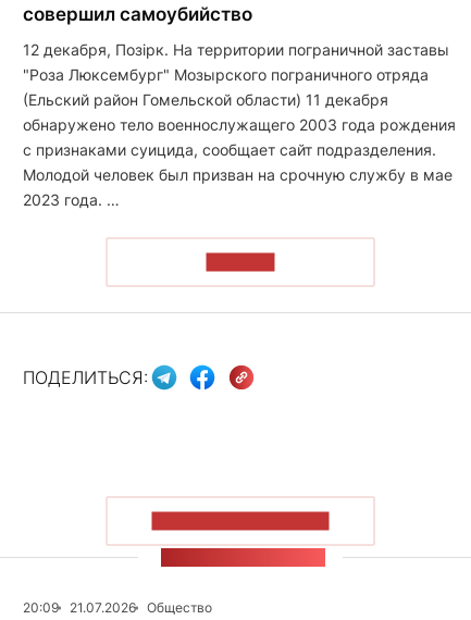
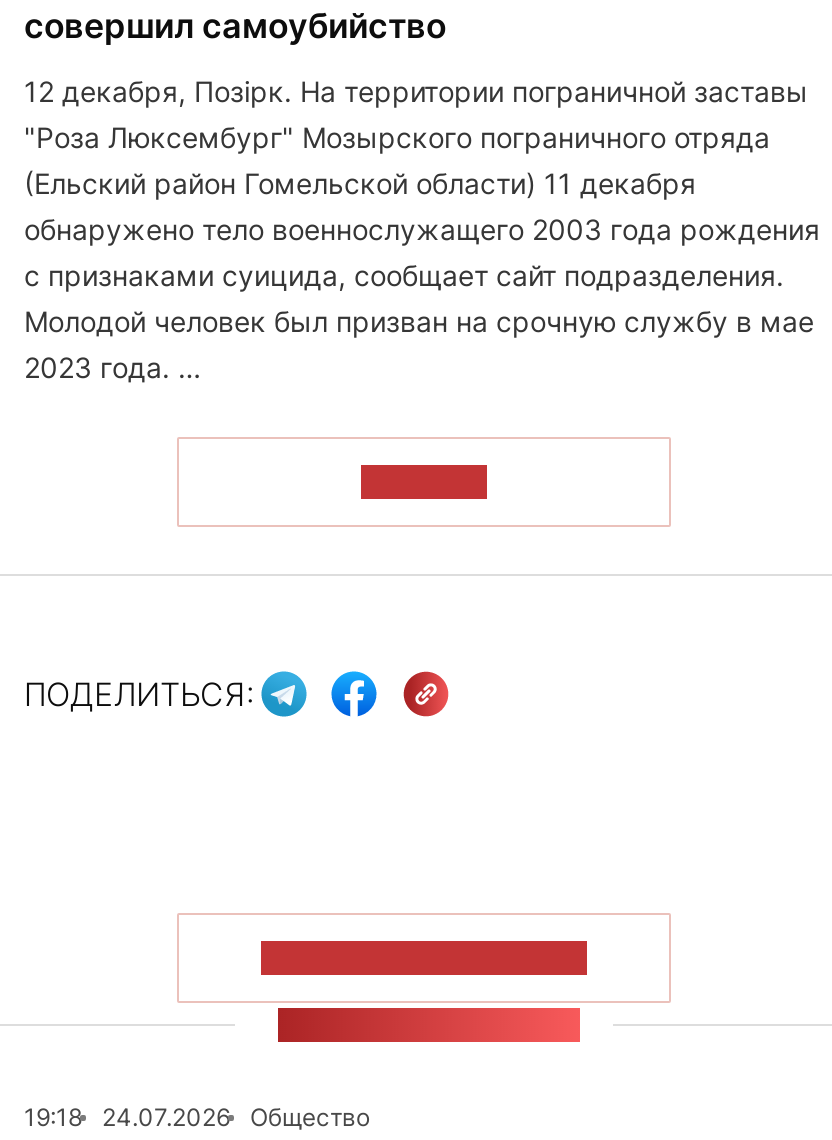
[23,599,59,615] 20:09 -> [24,1101,82,1131] 19:18
[70,599,136,615] 21.07.2026 -> [102,1101,230,1131] 24.07.2026

